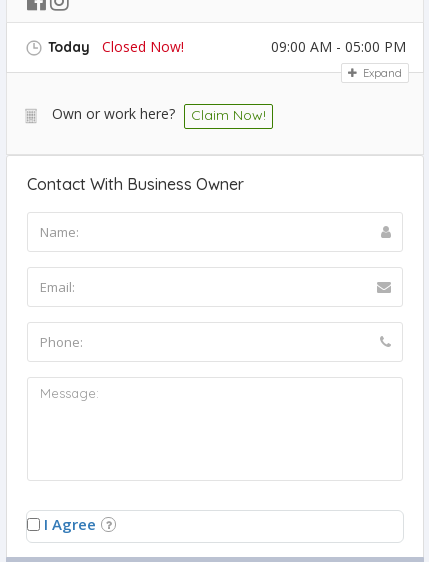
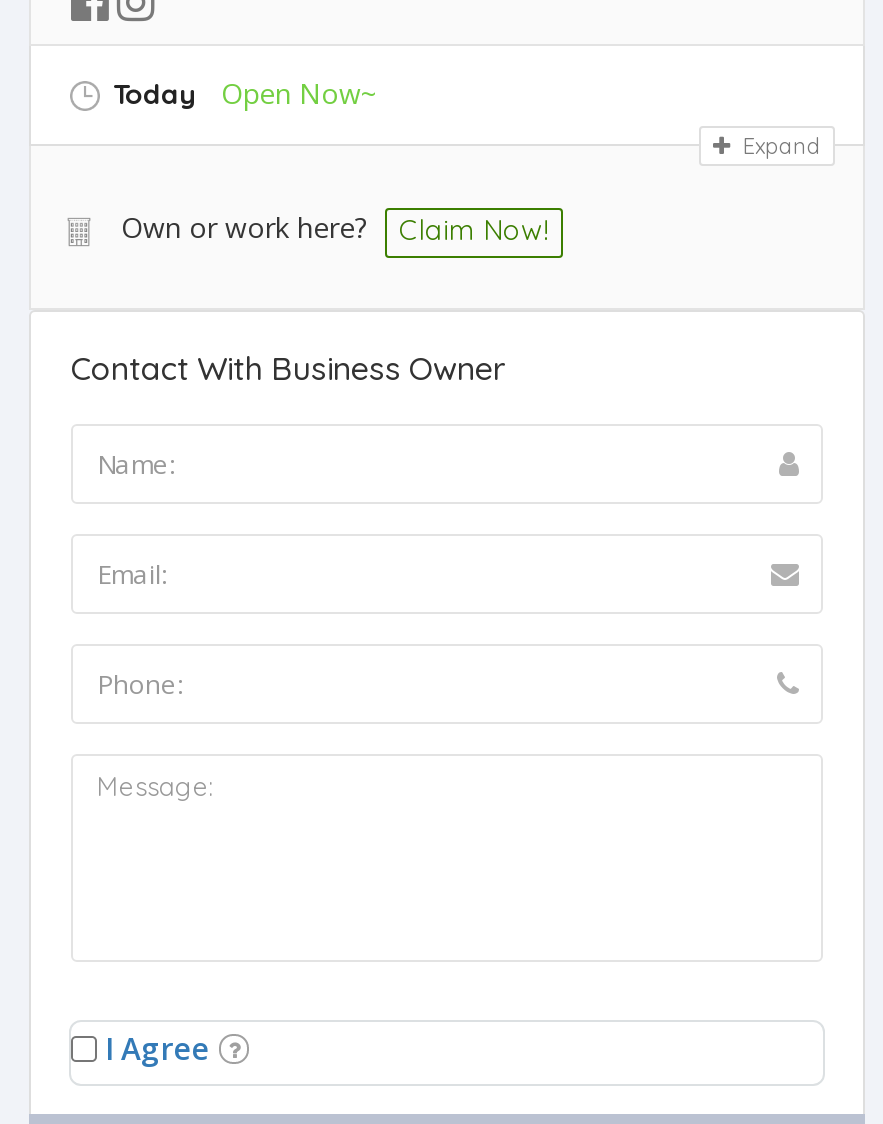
[102,37,406,56] Closed Now! | 09:00 AM - 05:00 PM -> [221,74,379,112] Open Now~

